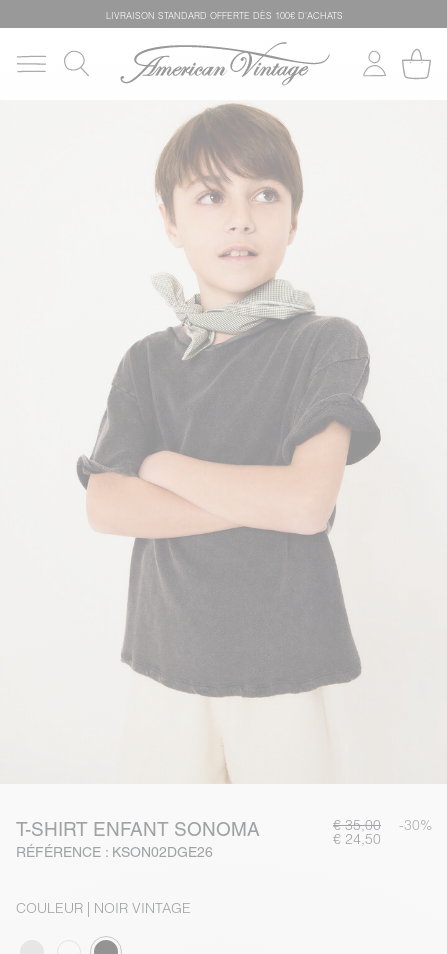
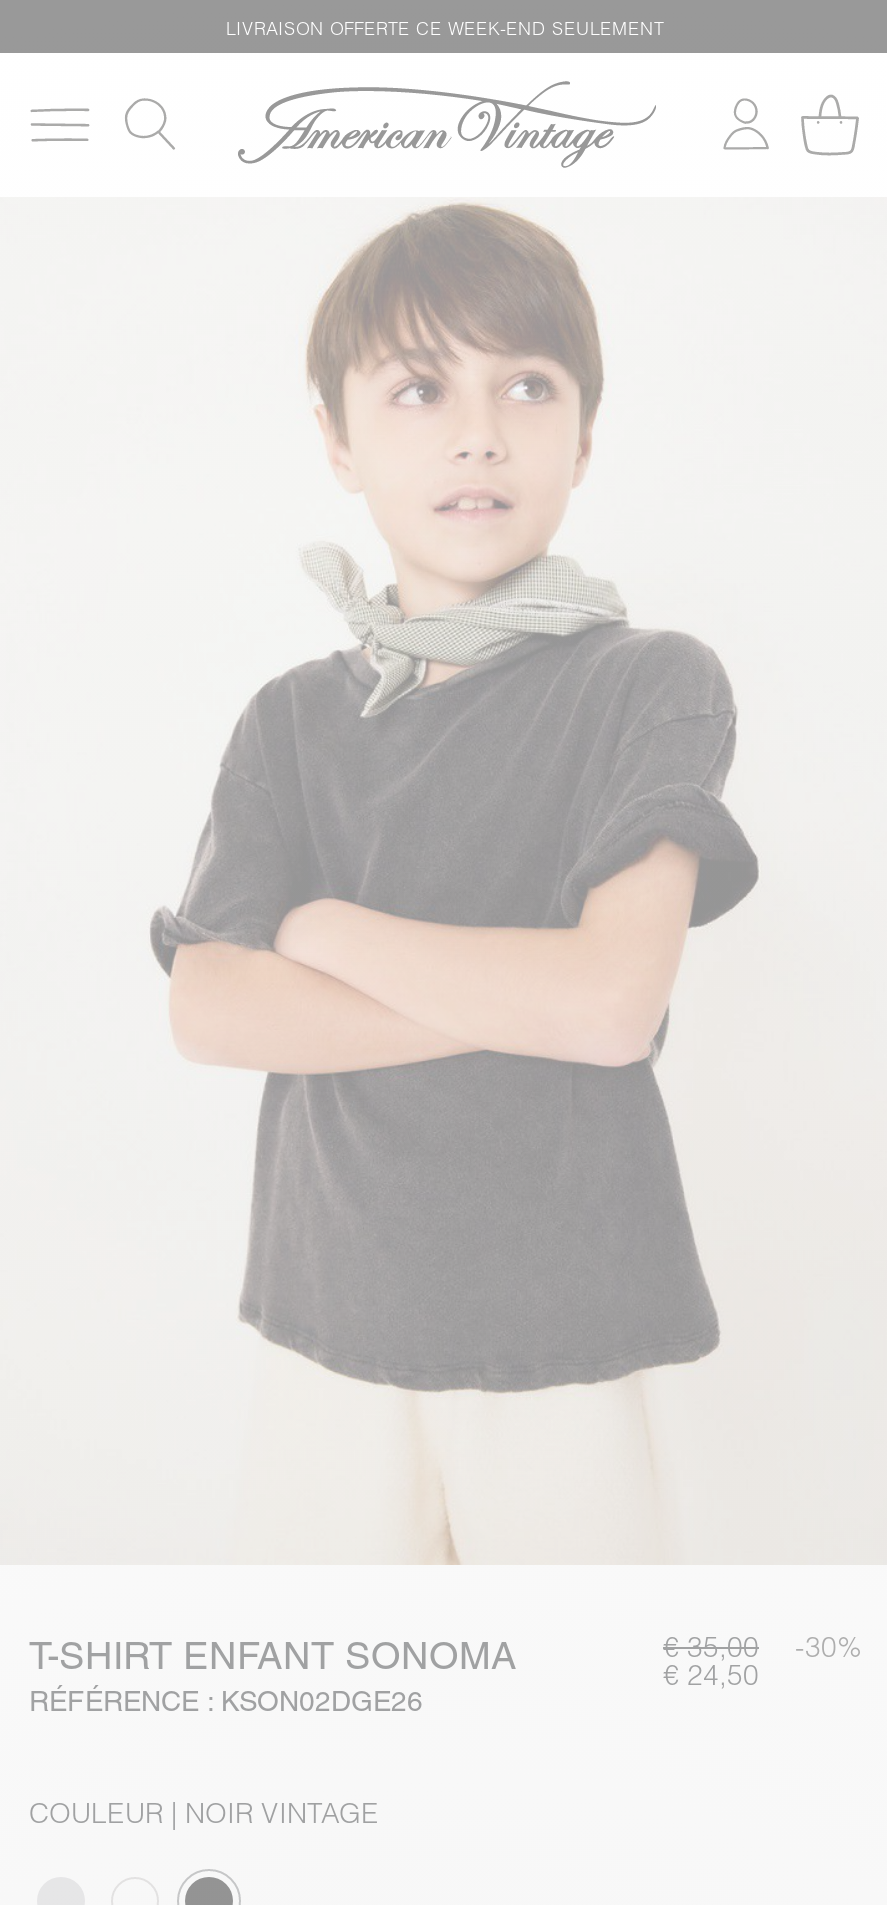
[105,9,342,20] LIVRAISON STANDARD OFFERTE DÈS 100€ D'ACHATS -> [226,16,664,38] LIVRAISON OFFERTE CE WEEK-END SEULEMENT

